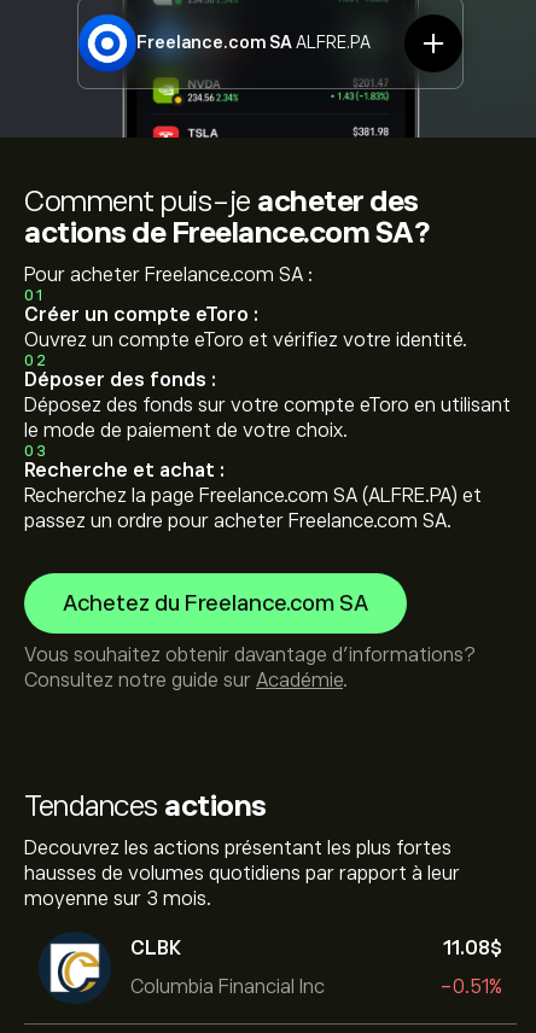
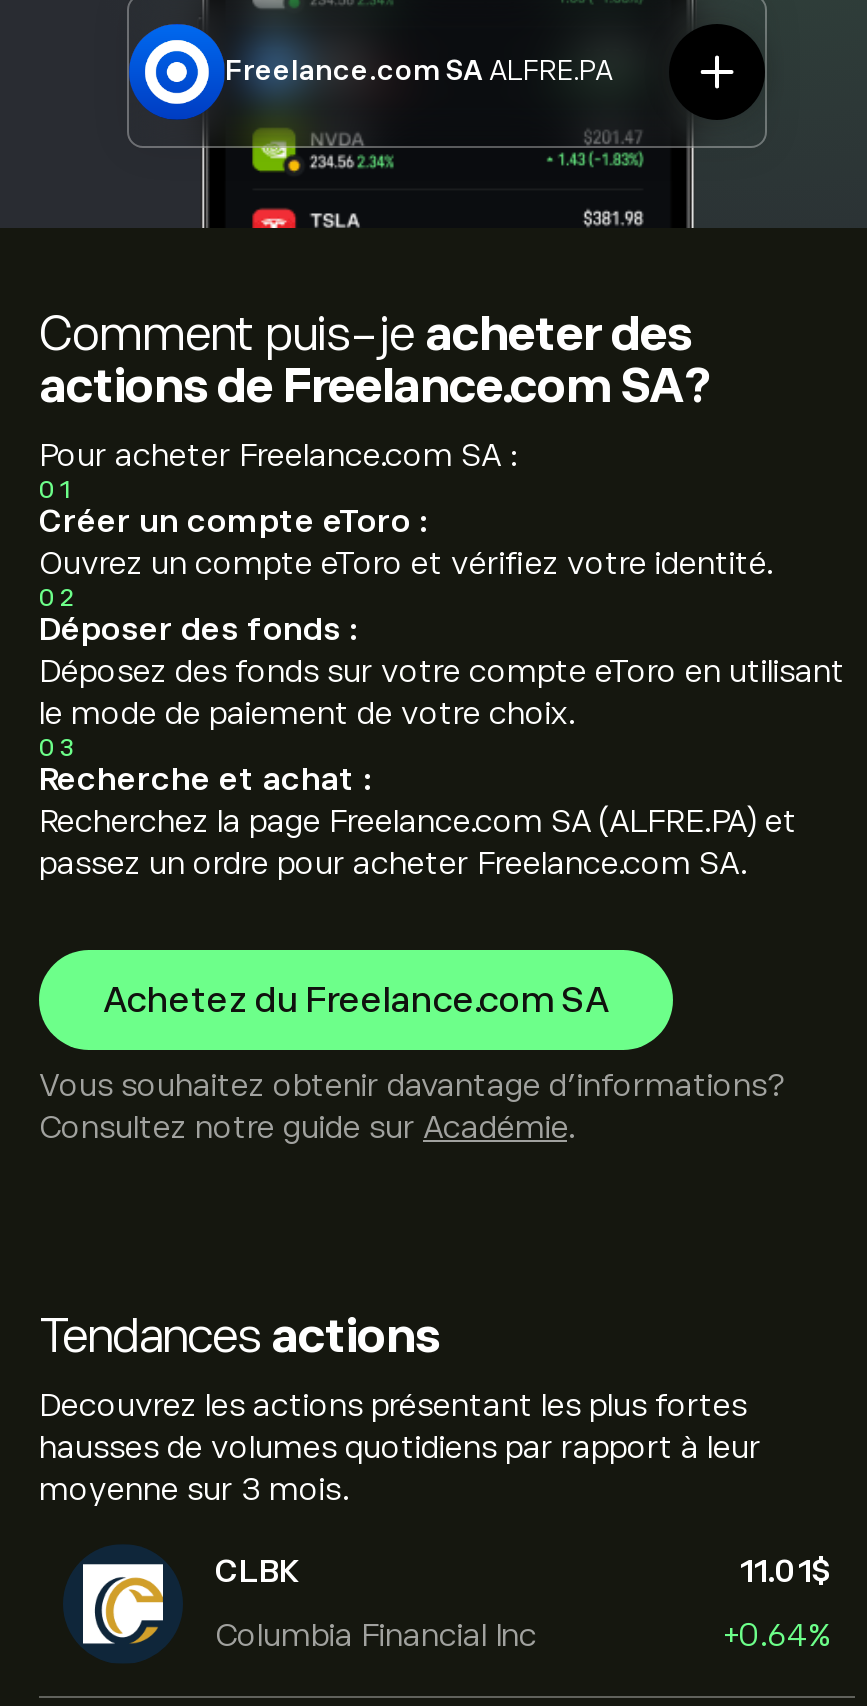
[443,937,502,959] 11.08$ -> [739,1553,831,1589] 11.01$
[439,976,502,997] -0.51% -> [723,1617,831,1653] +0.64%

